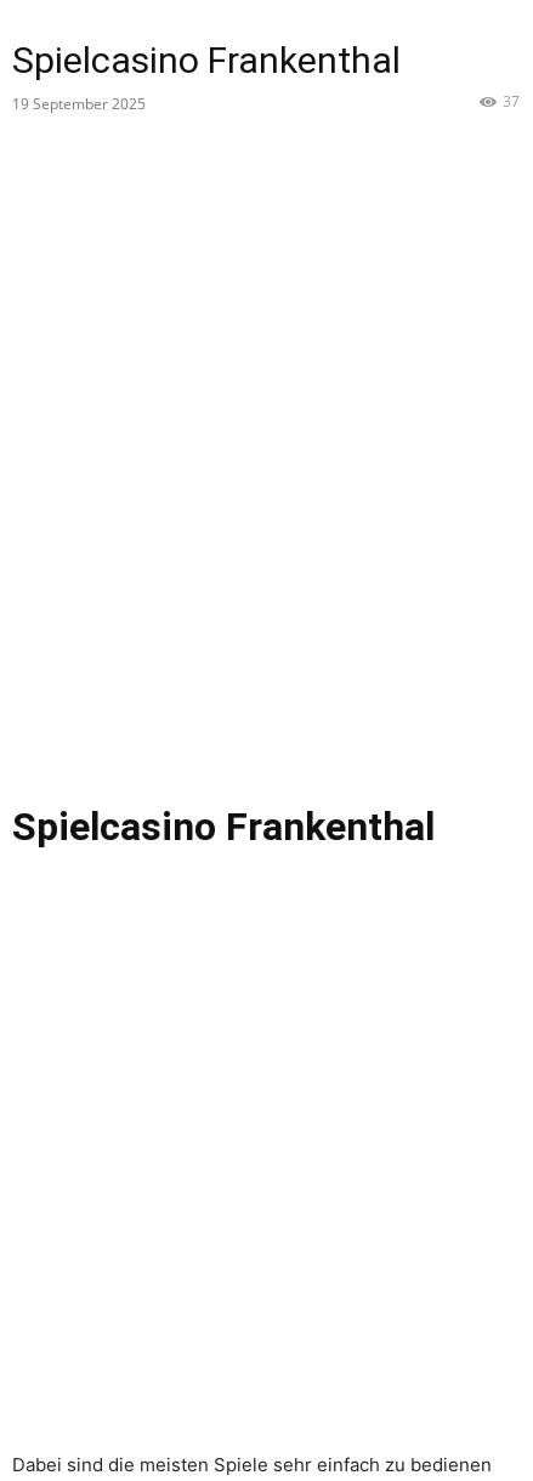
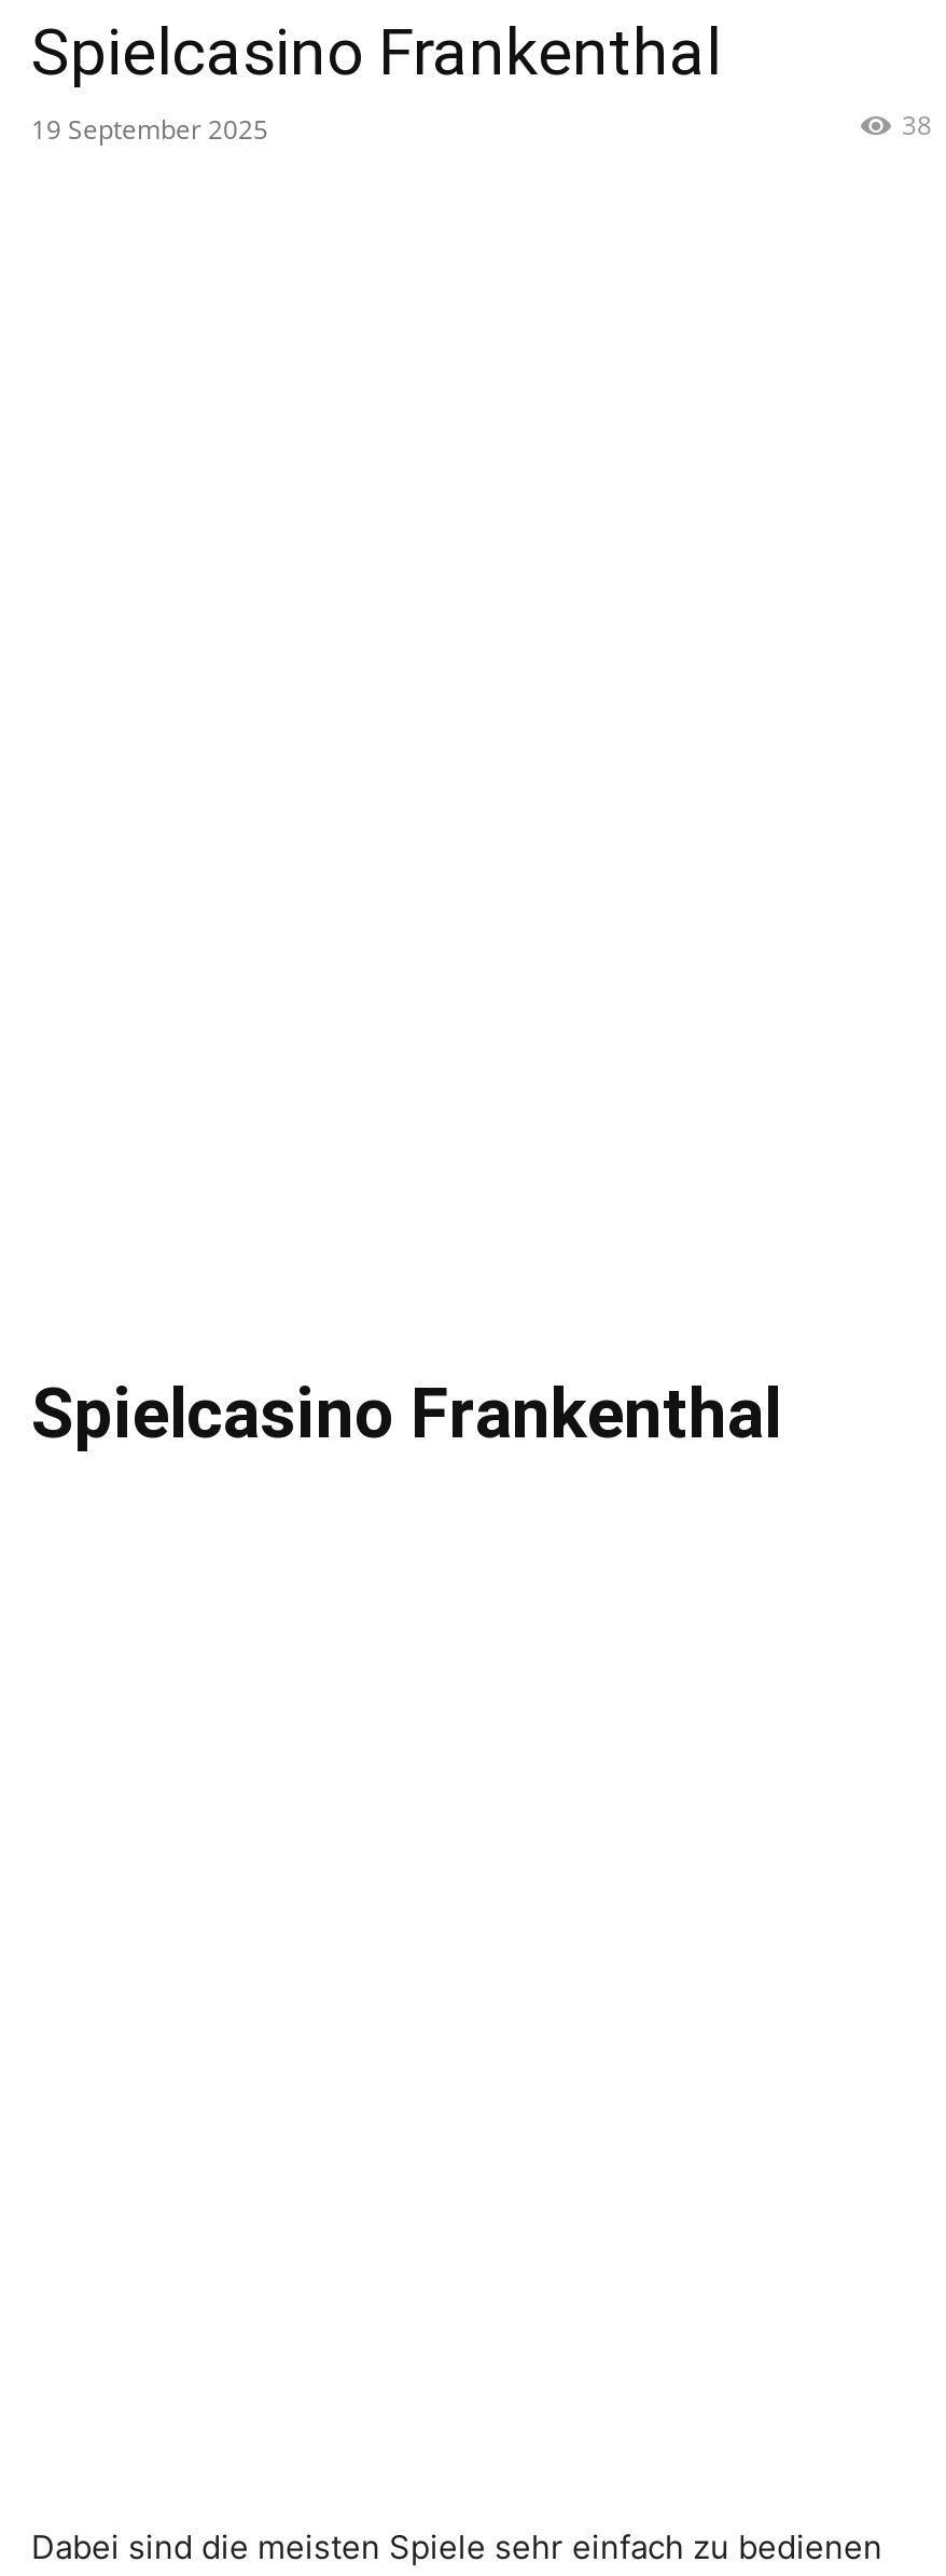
[503,91,520,112] 37 -> [902,107,932,143] 38

